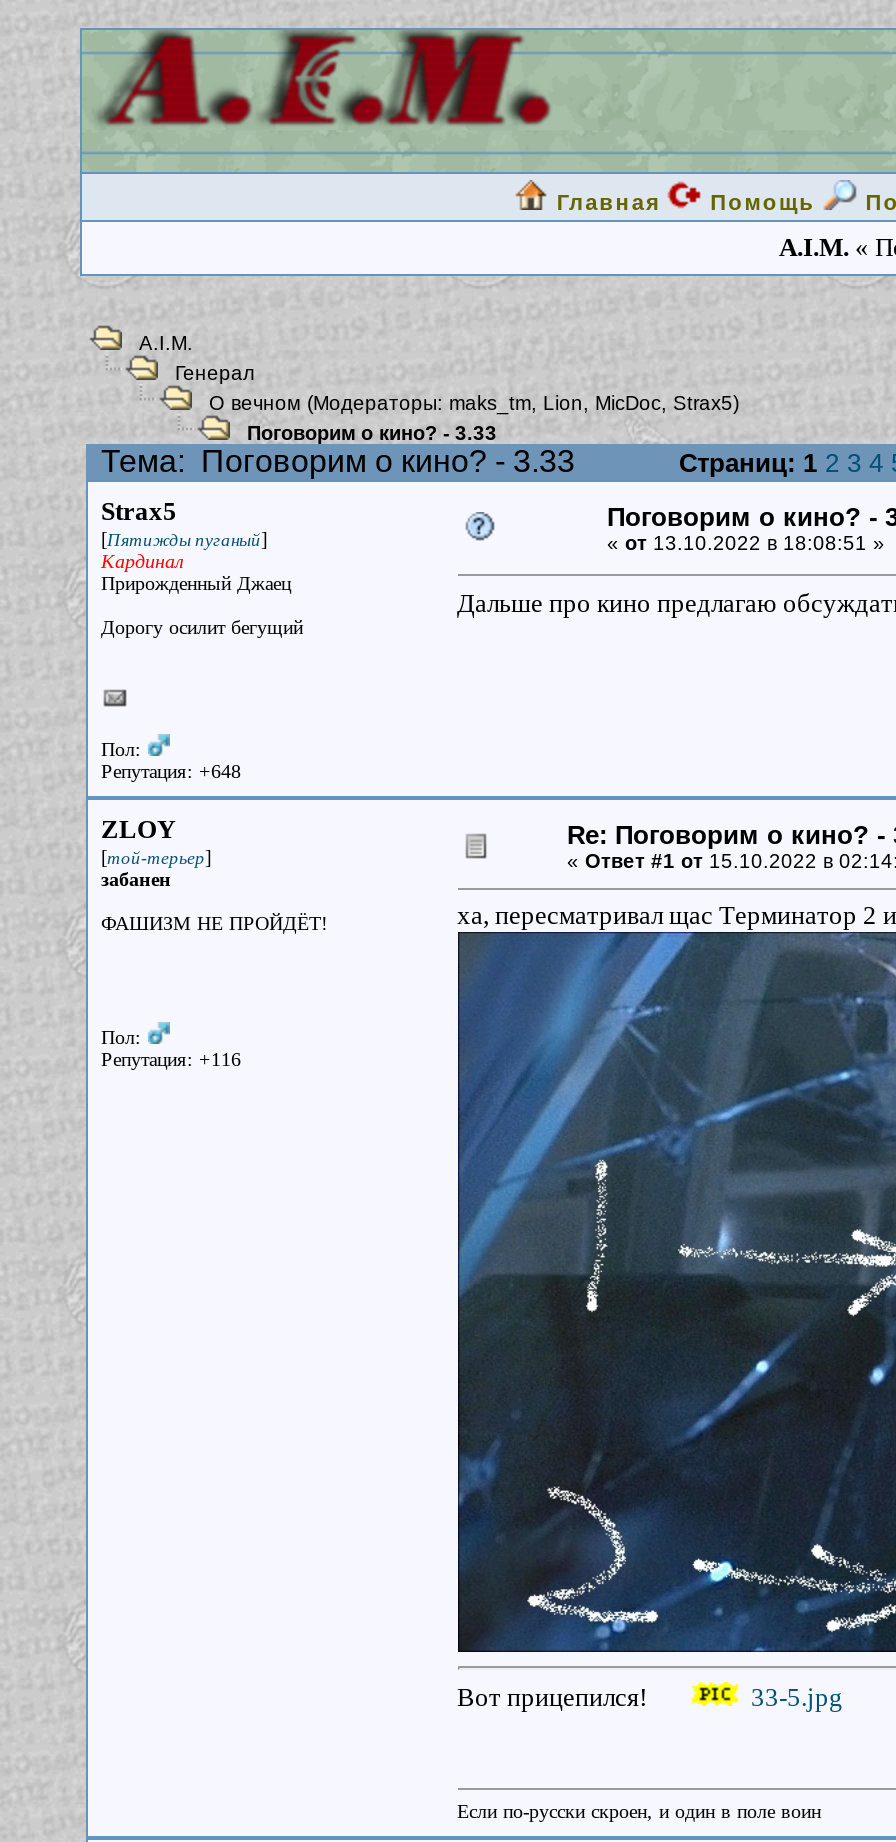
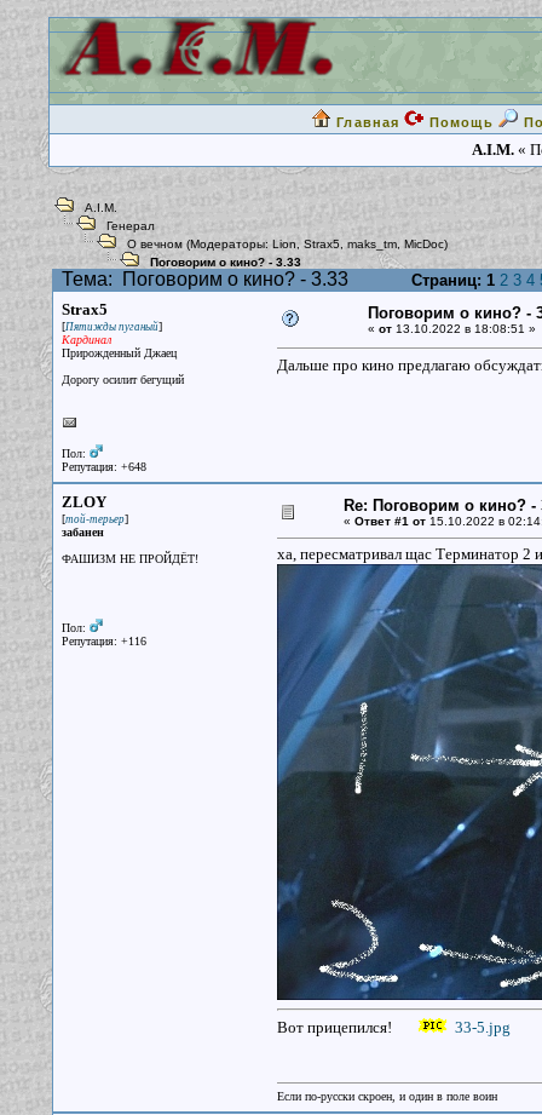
[209,392,739,414] О вечном (Модераторы: maks_tm, Lion, MicDoc, Strax5) -> [126,237,447,251] О вечном (Модераторы: Lion, Strax5, maks_tm, MicDoc)

